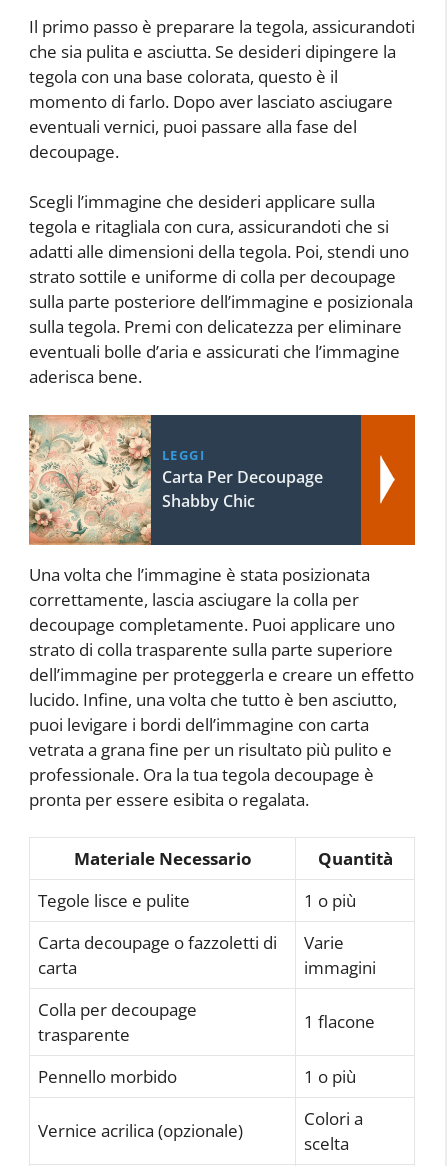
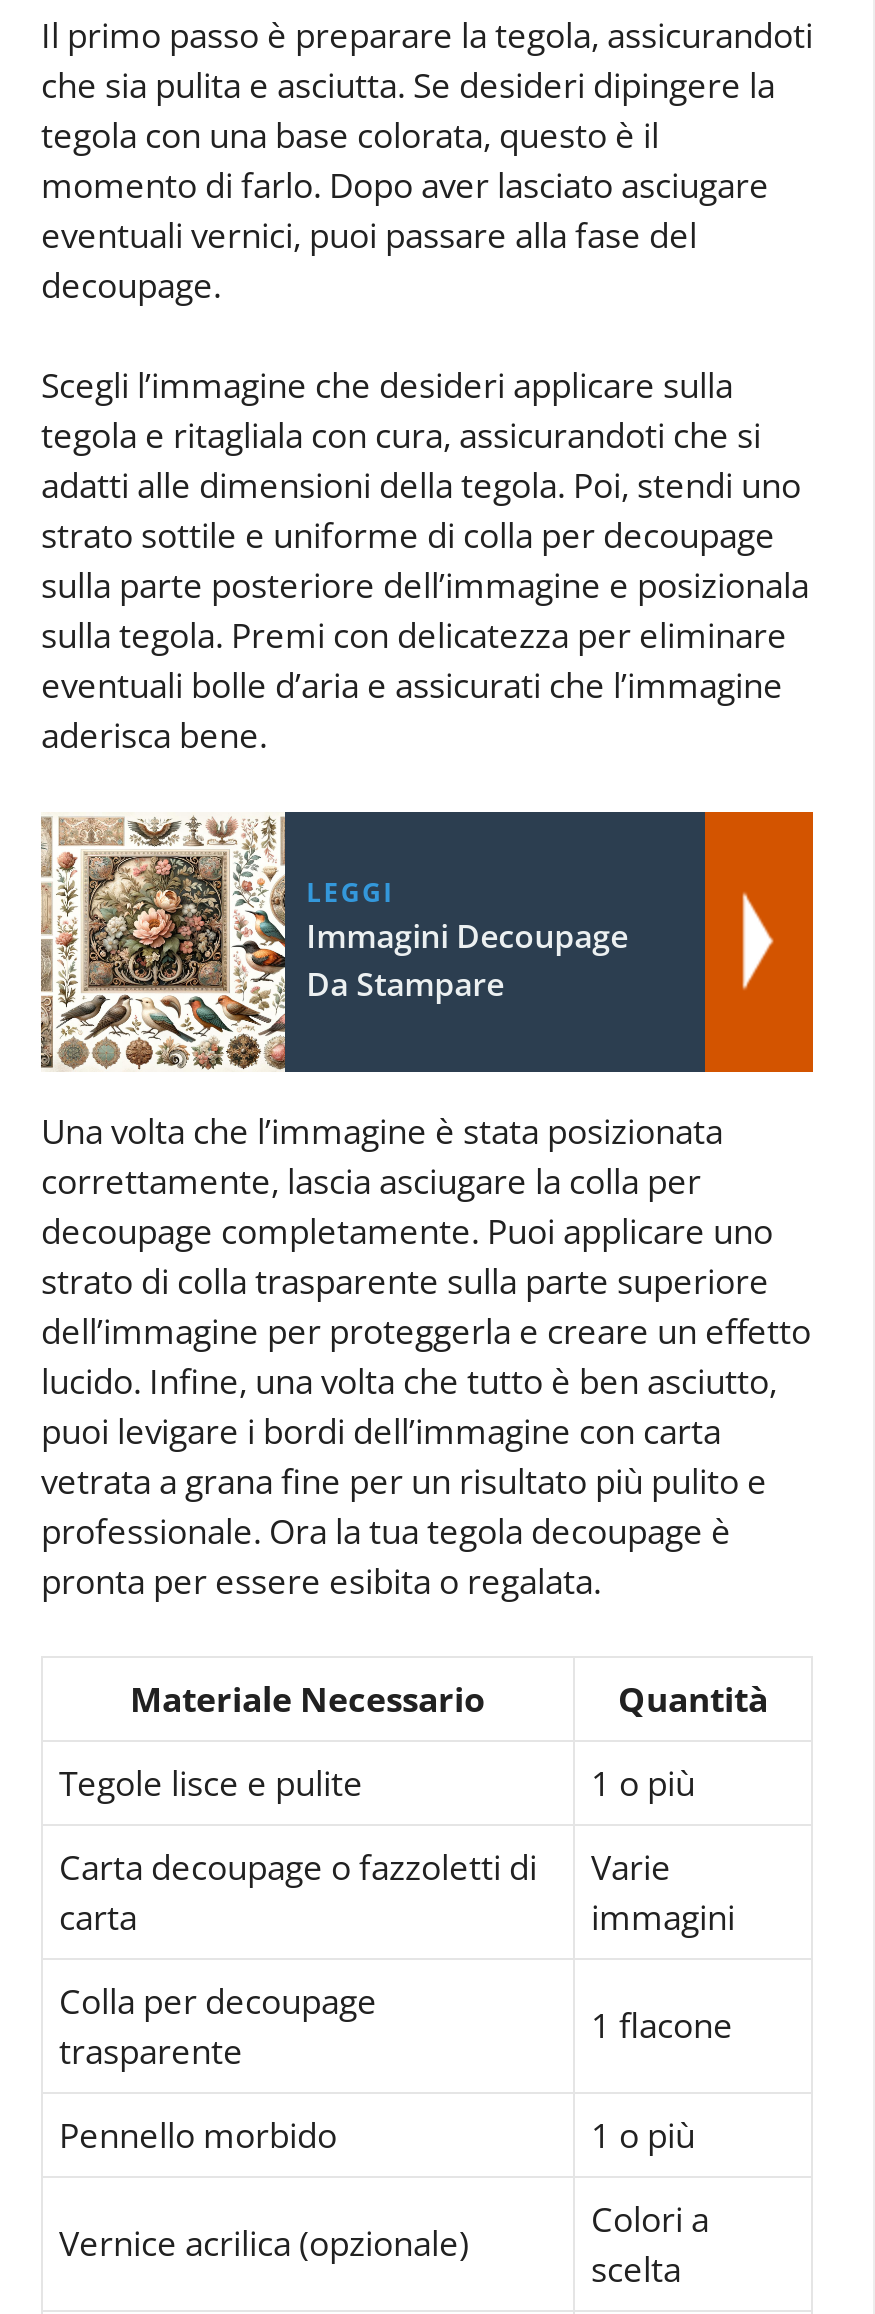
[29,414,323,546] [image] | Carta Per Decoupage | Shabby Chic -> [39,812,628,1072] [image] | Immagini Decoupage | Da Stampare

